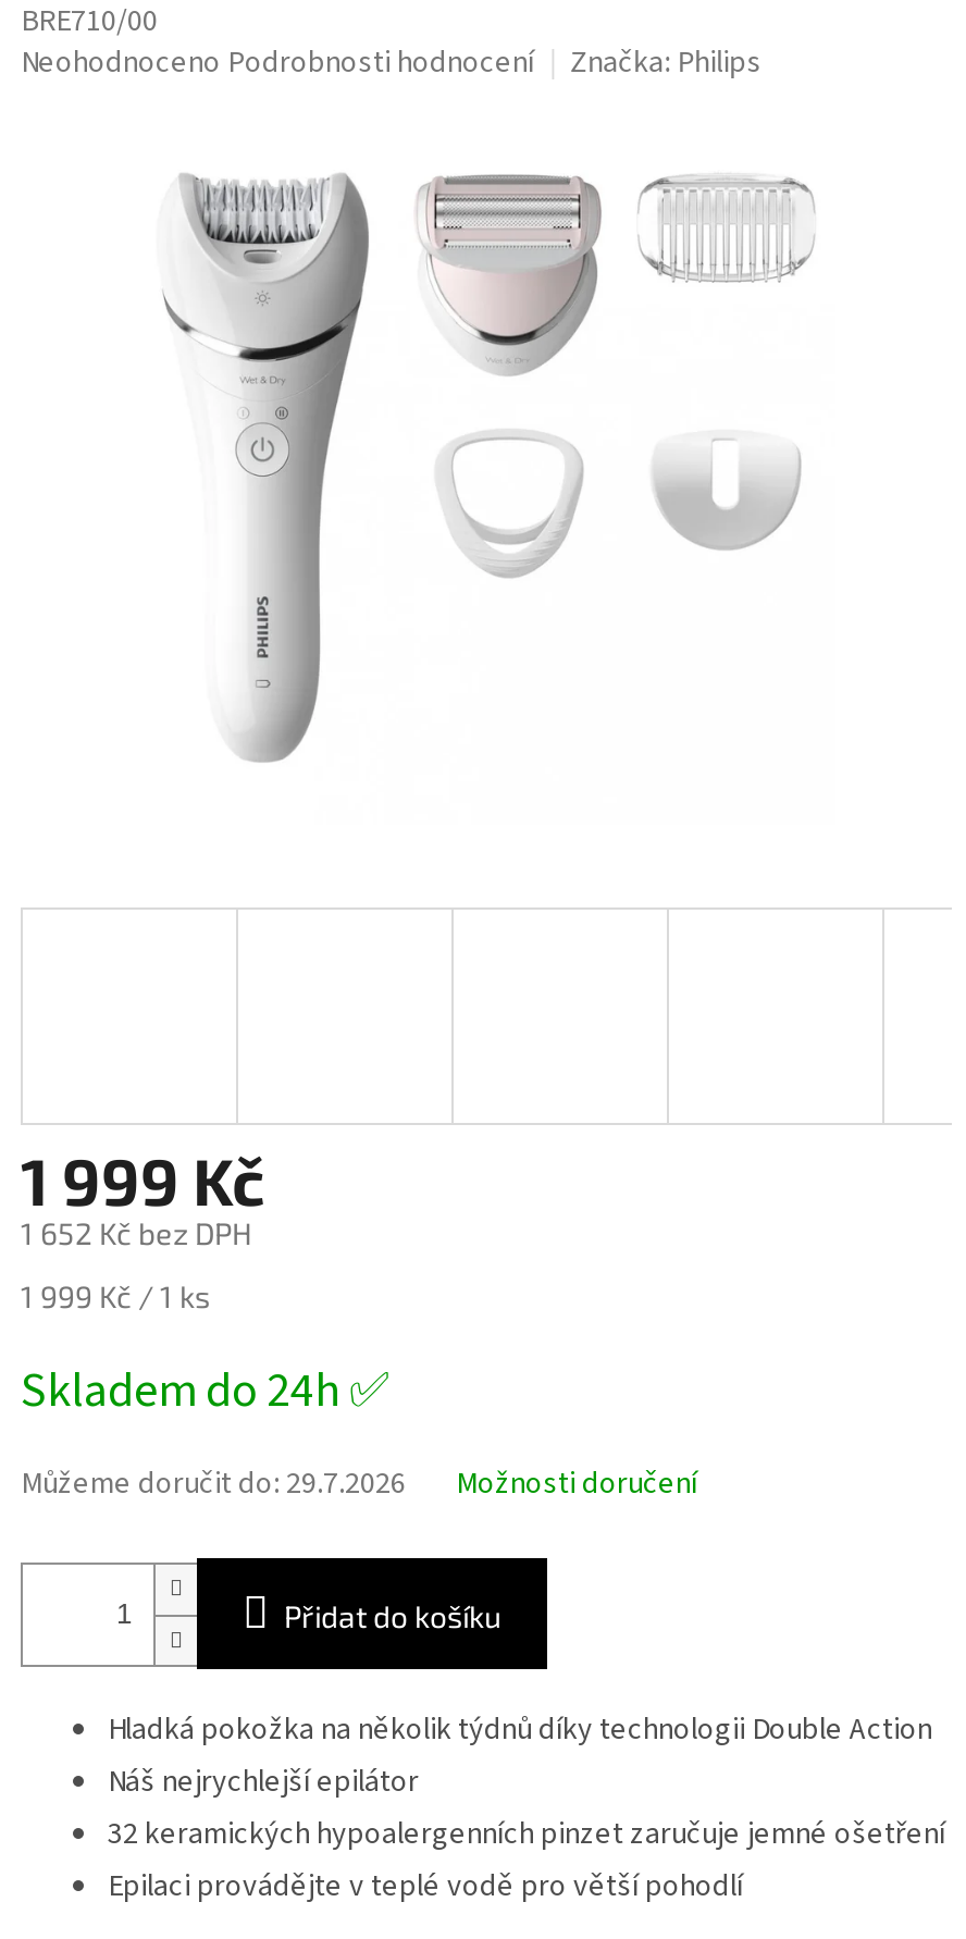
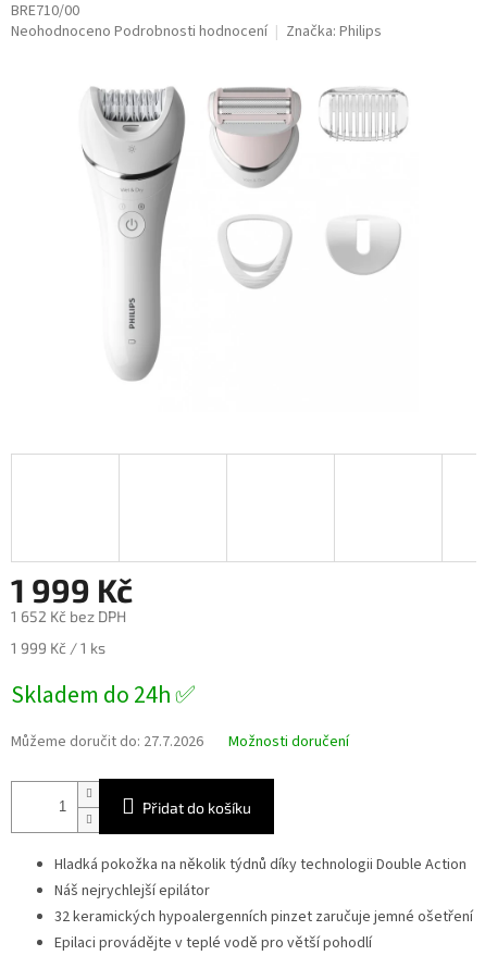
[21,1463,406,1507] Můžeme doručit do: 29.7.2026 -> [11,731,203,753] Můžeme doručit do: 27.7.2026

